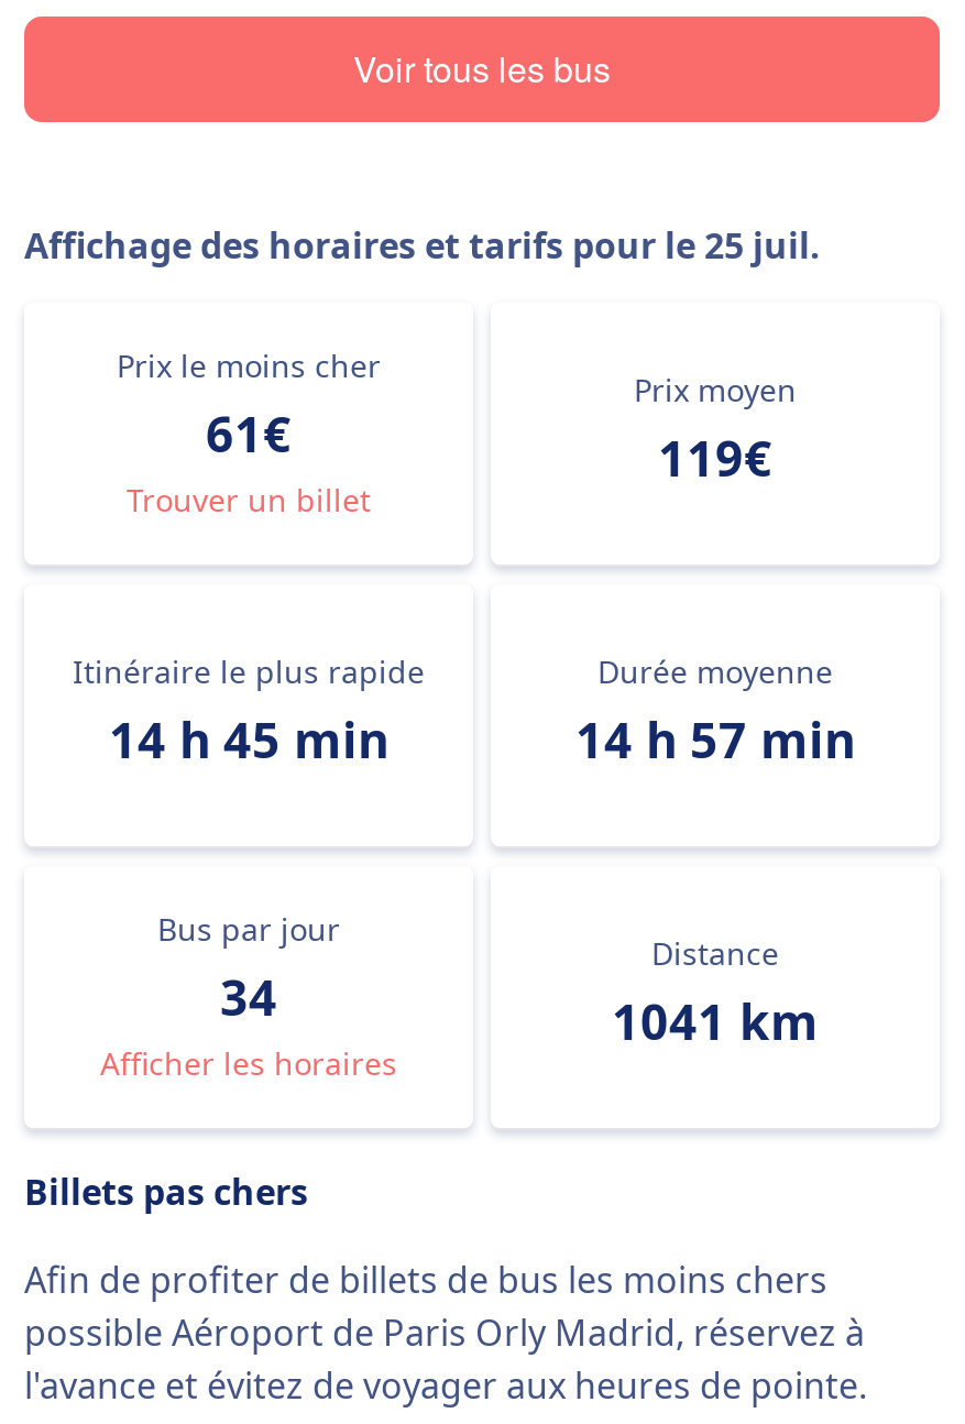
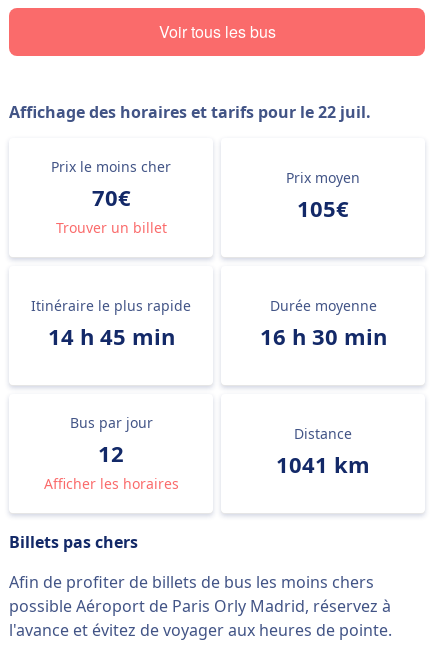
[24,221,821,270] Affichage des horaires et tarifs pour le 25 juil. -> [9,101,371,123] Affichage des horaires et tarifs pour le 22 juil.
[206,399,292,465] 61€ -> [91,182,130,212] 70€
[658,424,772,490] 119€ -> [297,193,349,223] 105€
[575,705,855,771] 14 h 57 min -> [259,321,386,351] 16 h 30 min
[220,963,277,1029] 34 -> [98,438,124,468] 12

